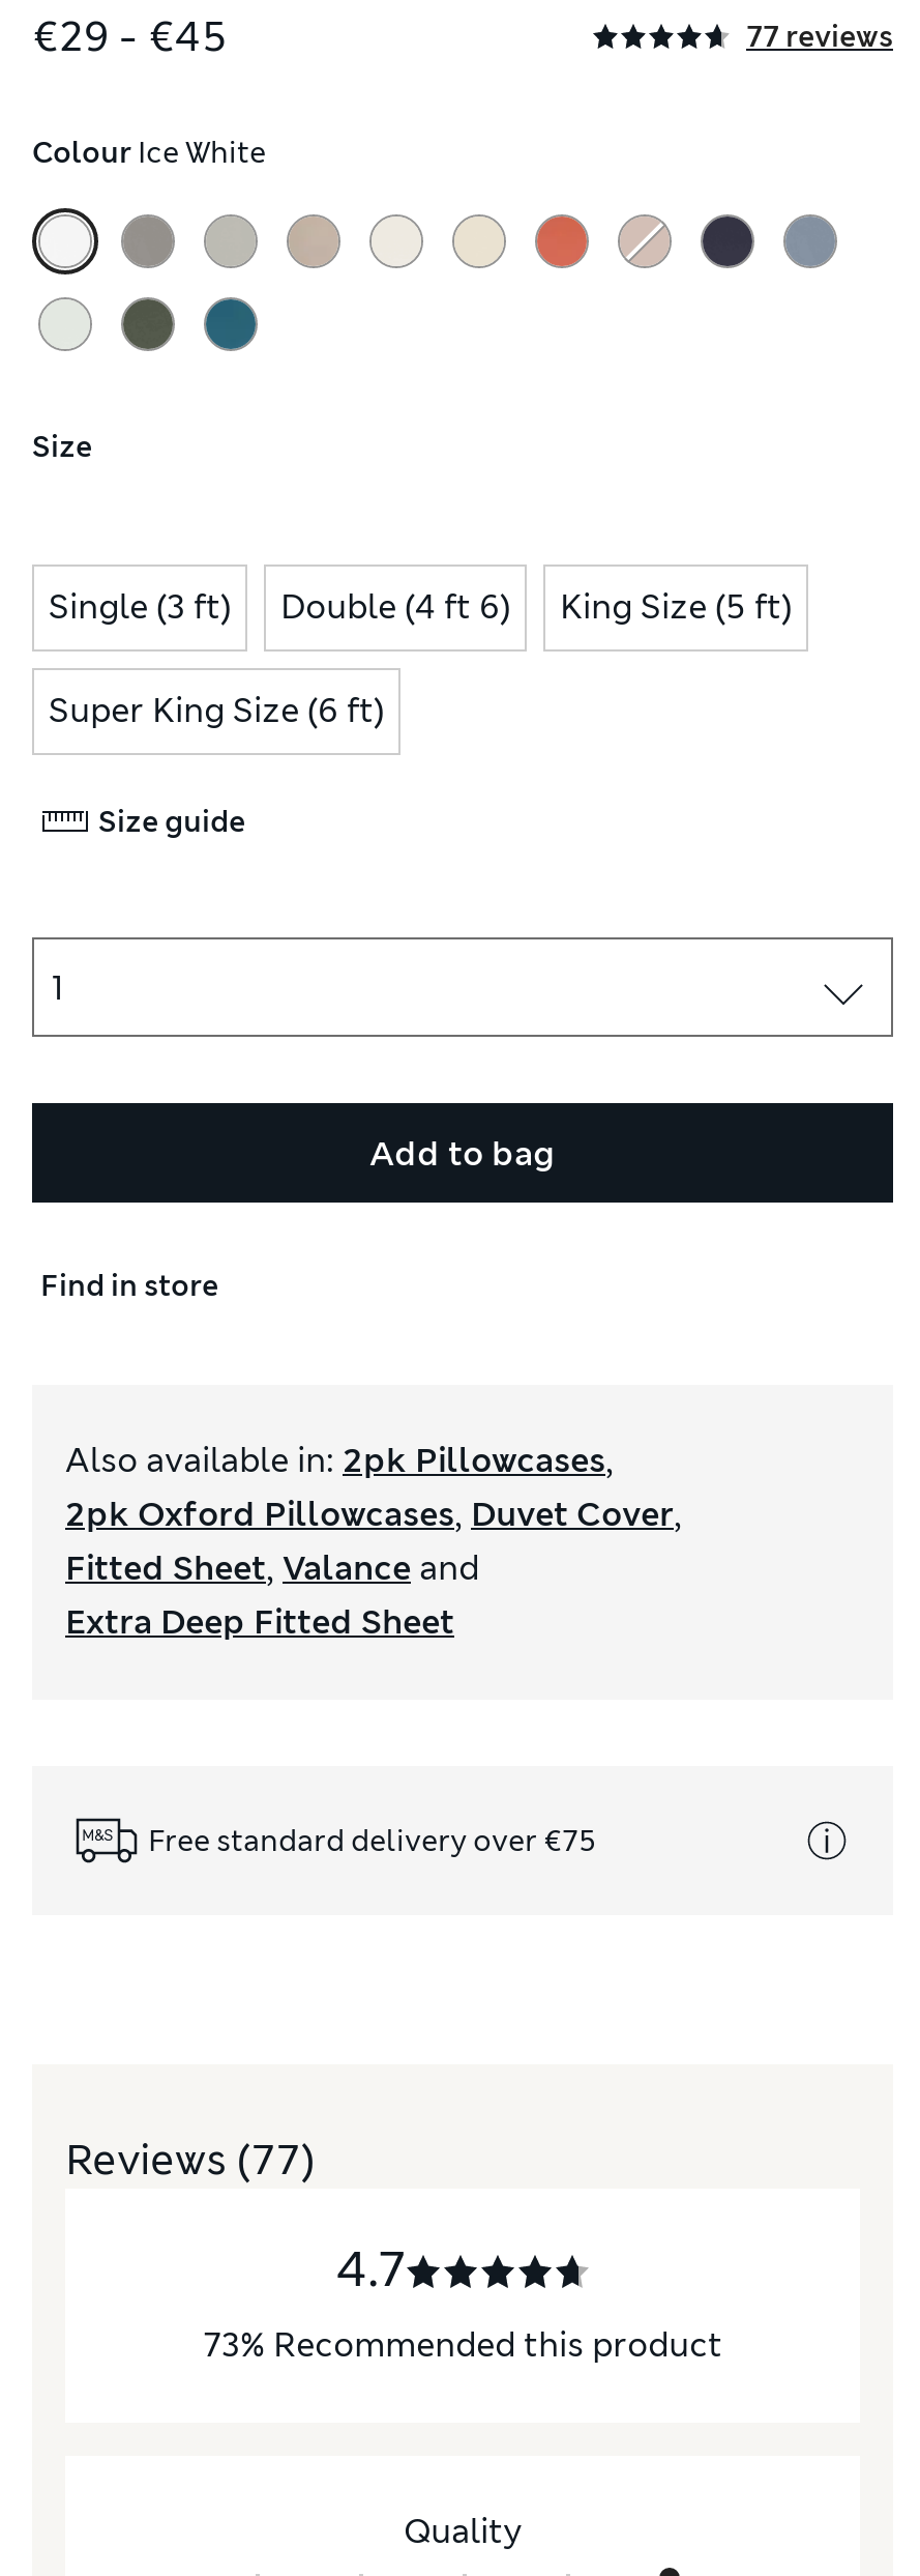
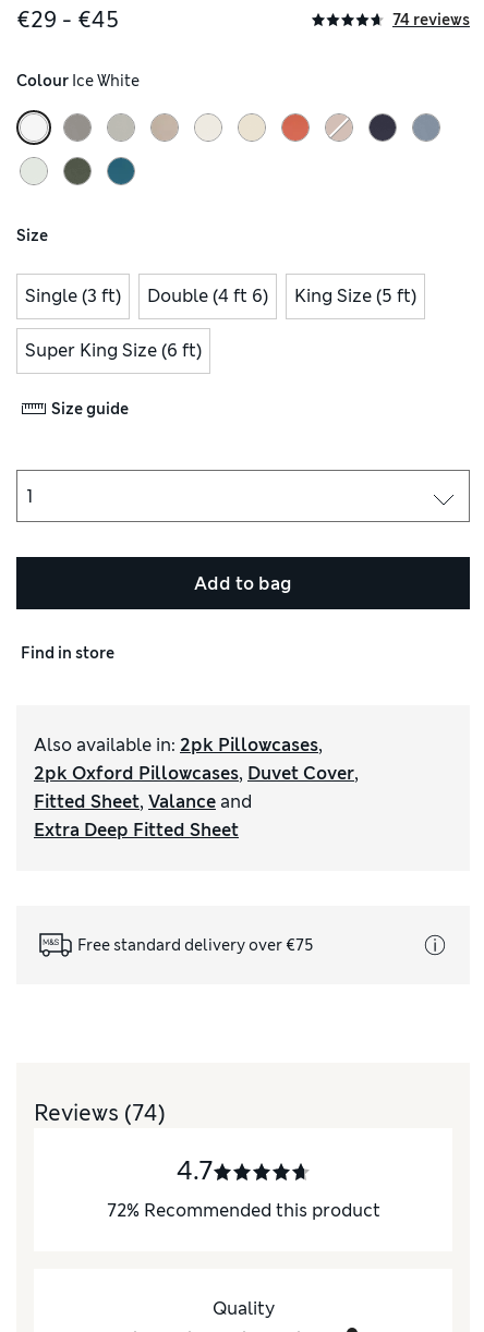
[746,17,893,55] 77 reviews -> [392,10,470,29] 74 reviews
[65,2134,316,2187] Reviews (77) -> [34,1099,166,1128] Reviews (74)
[203,2324,722,2368] 73% Recommended this product -> [106,1199,380,1222] 72% Recommended this product

